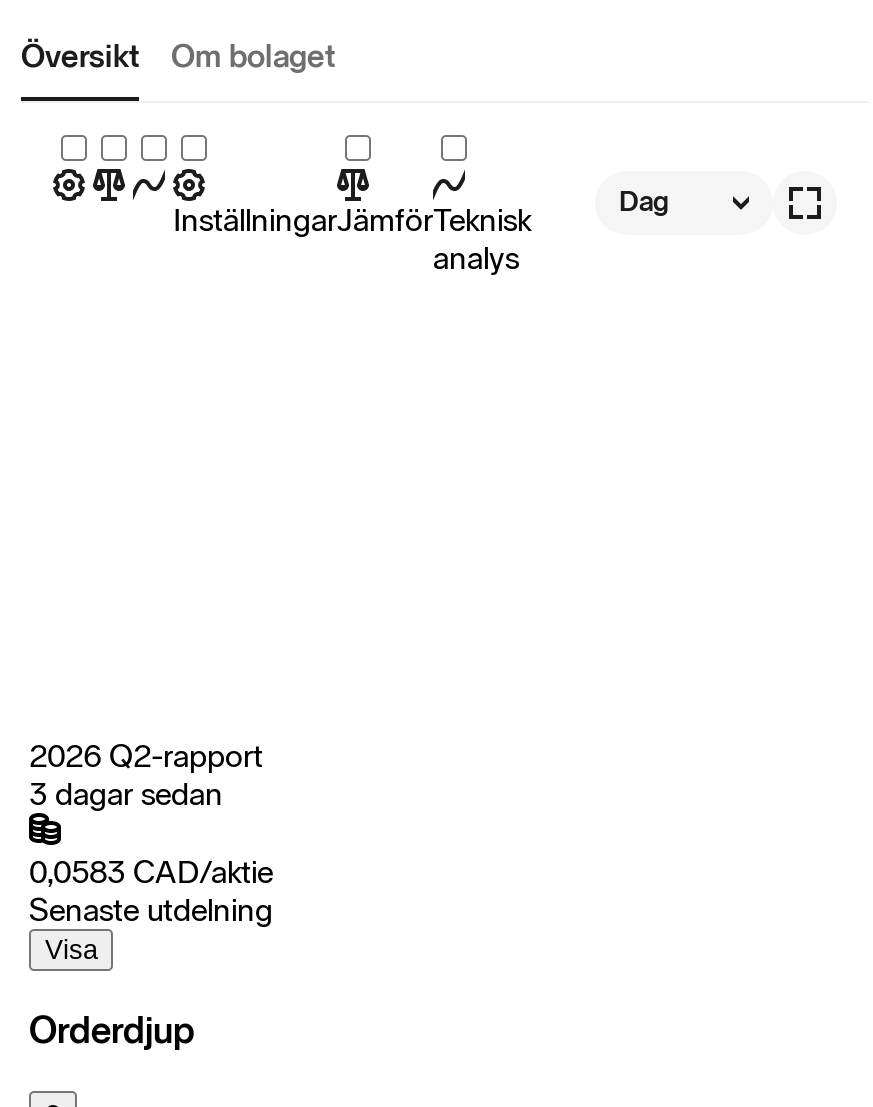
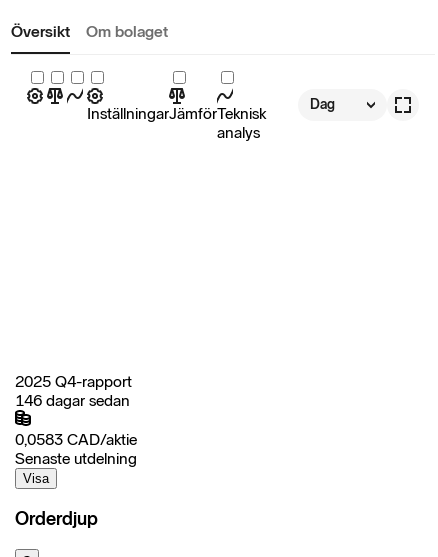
[29,737,263,813] 2026 Q2-rapport | 3 dagar sedan -> [15,372,132,410] 2025 Q4-rapport | 146 dagar sedan

